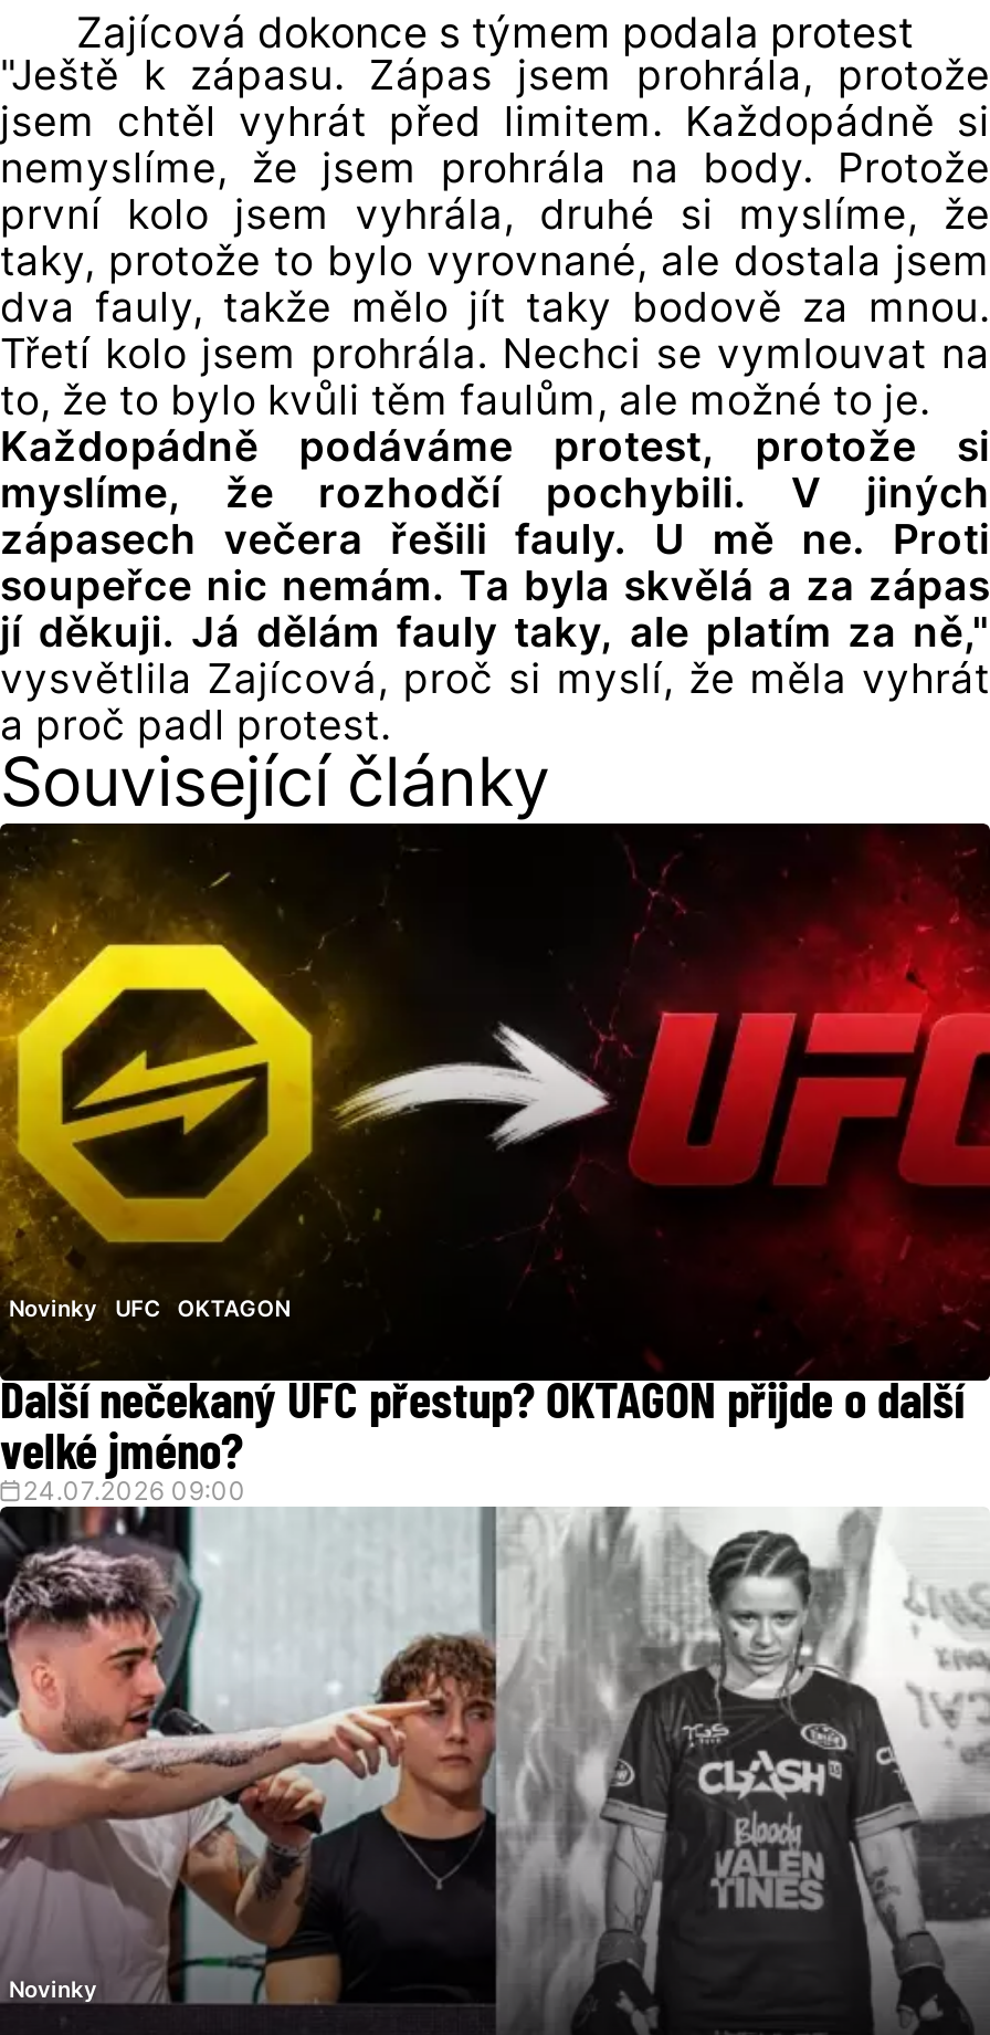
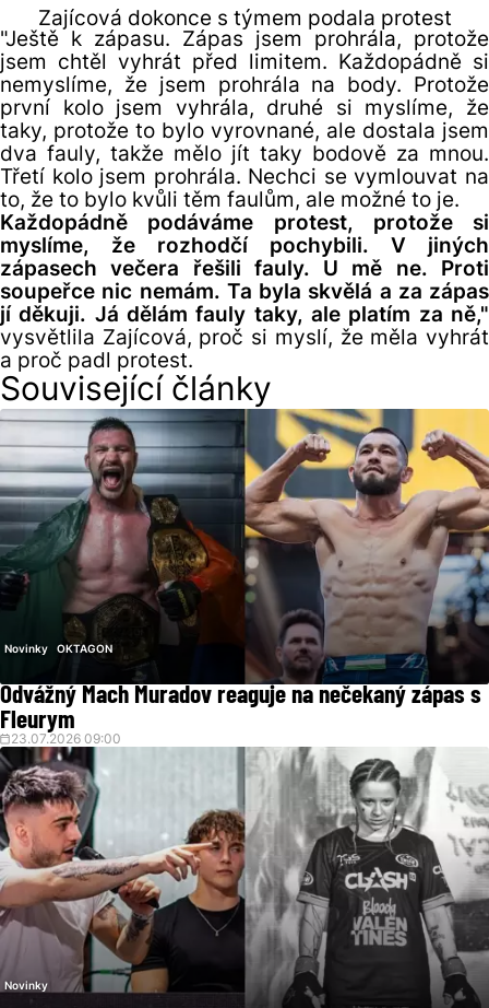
[0,821,983,1482] [image] | Další nečekaný UFC přestup? OKTAGON přijde o další | velké jméno? -> [0,408,486,735] [image] | Odvážný Mach Muradov reaguje na nečekaný zápas s | Fleurym
[115,1298,159,1322] UFC -> none
[23,1480,246,1506] 24.07.2026 09:00 -> [11,733,122,747] 23.07.2026 09:00

